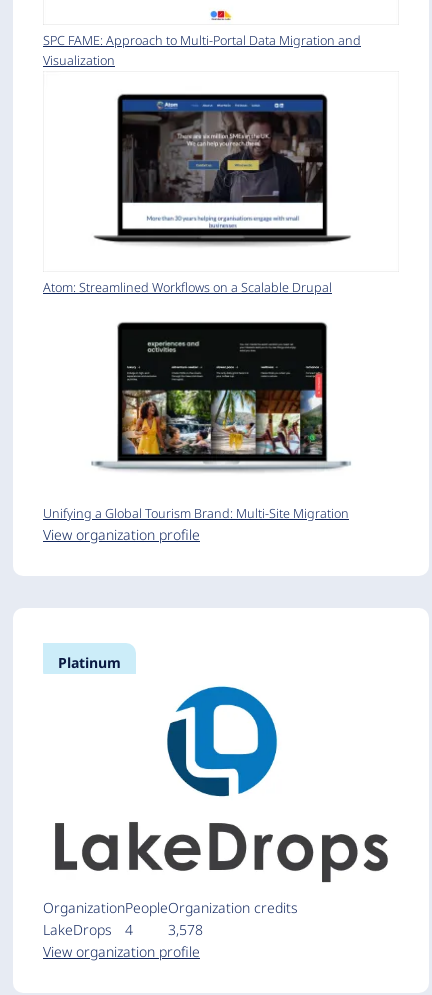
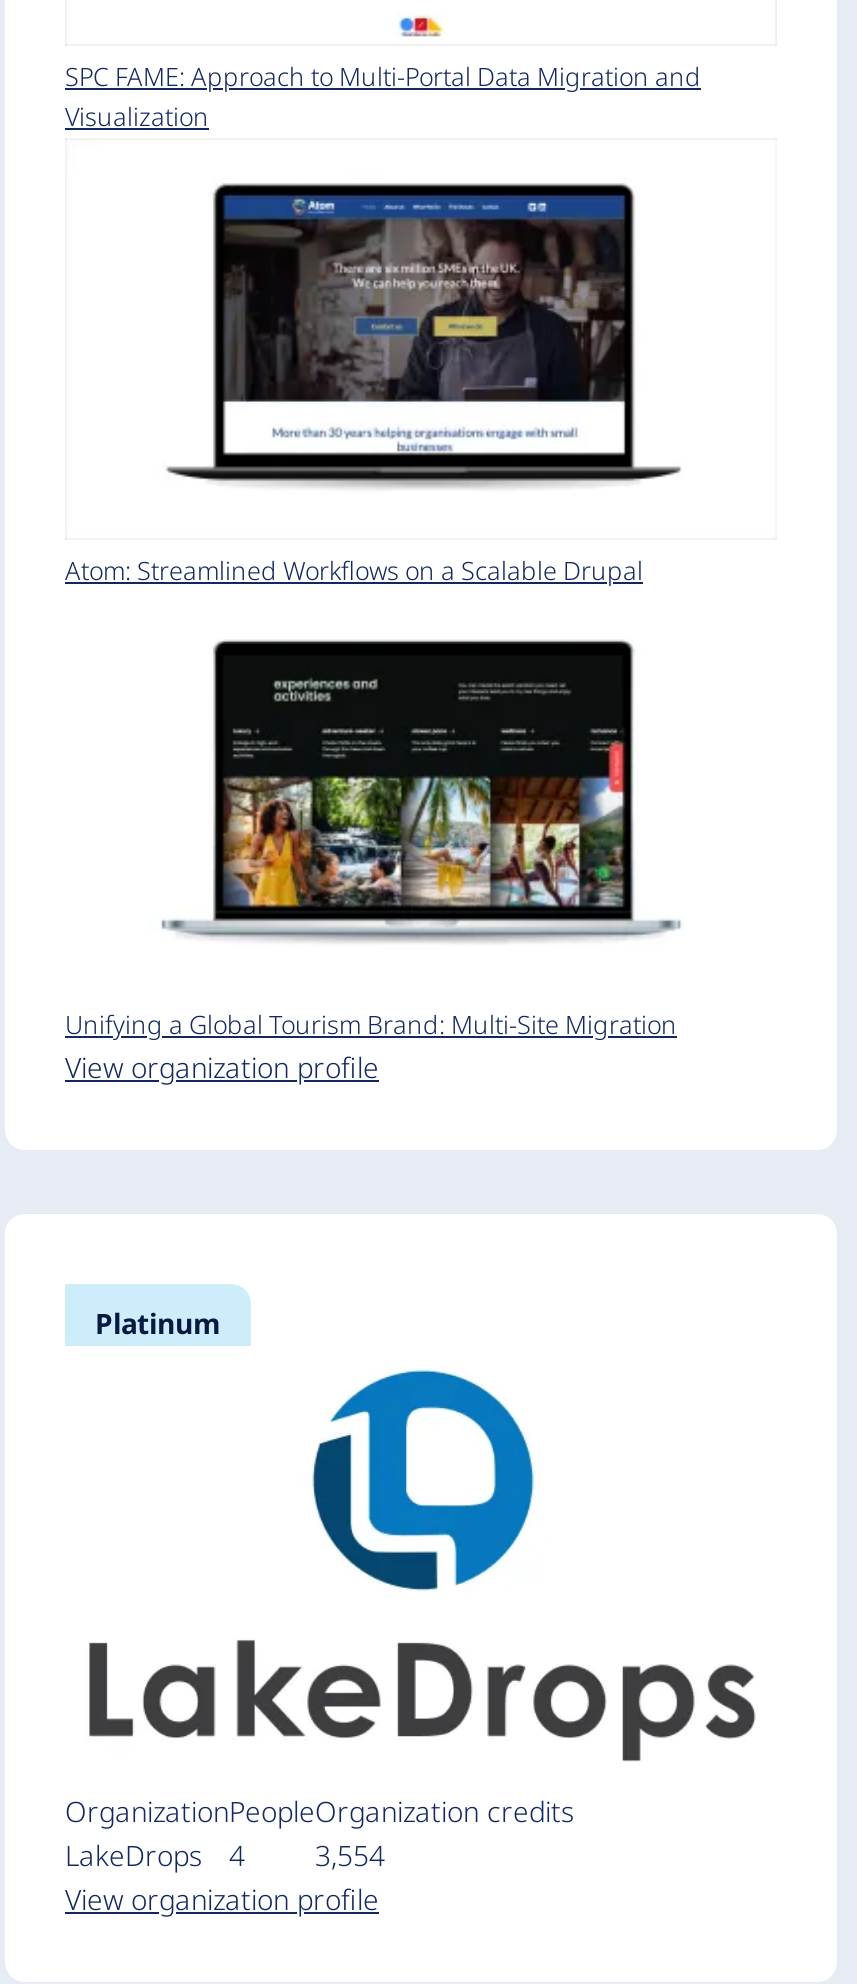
[43,920,203,939] LakeDrops 4 3,578 -> [65,1837,385,1875] LakeDrops 4 3,554

